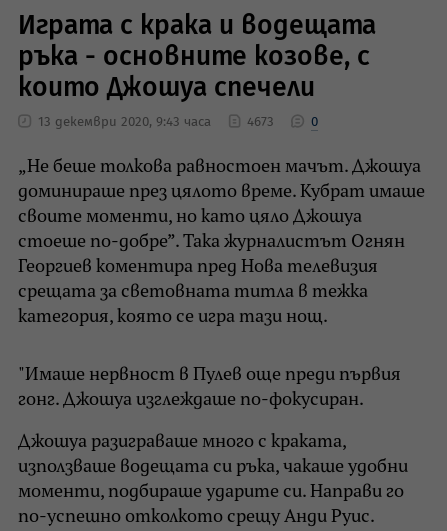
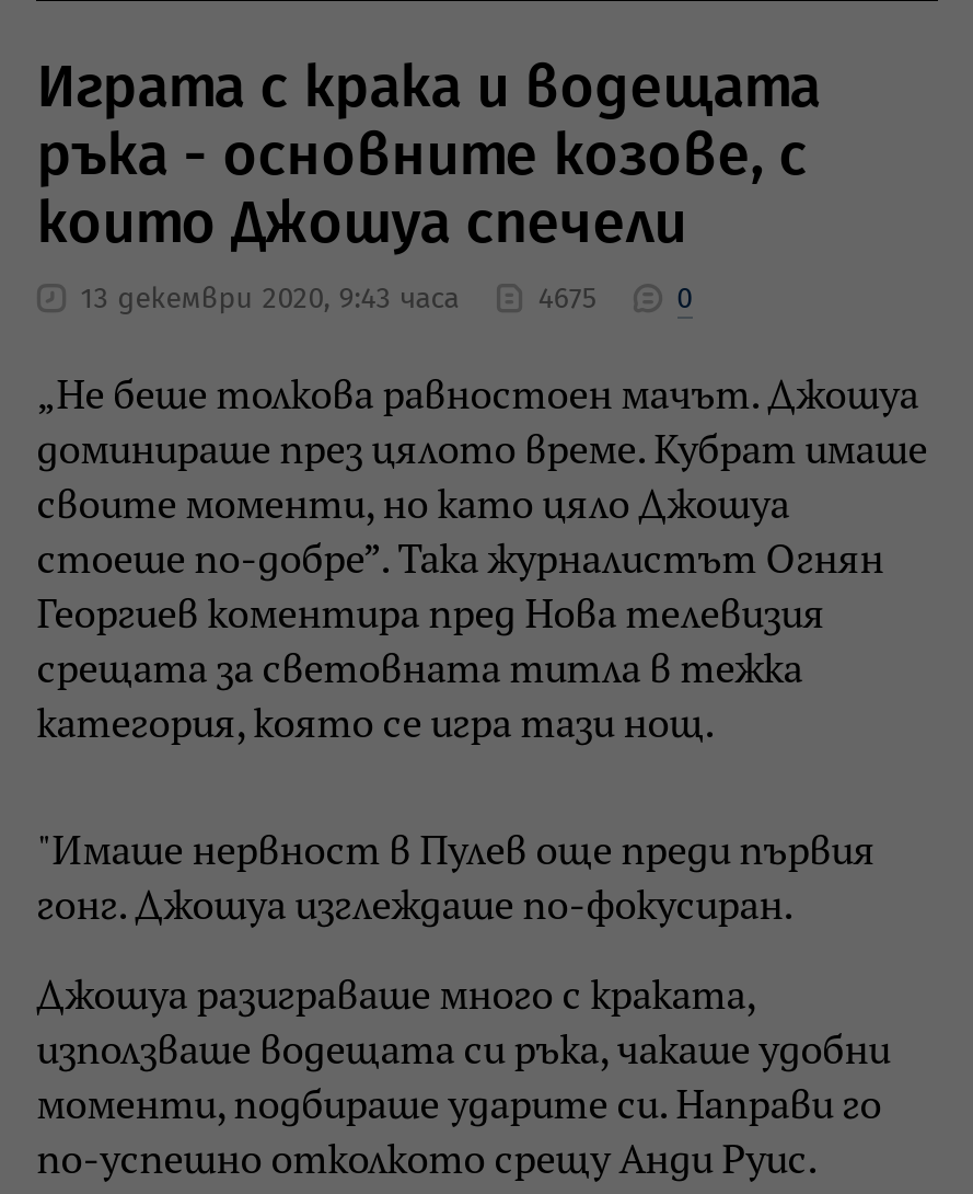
[247,114,274,130] 4673 -> [538,281,597,316] 4675

